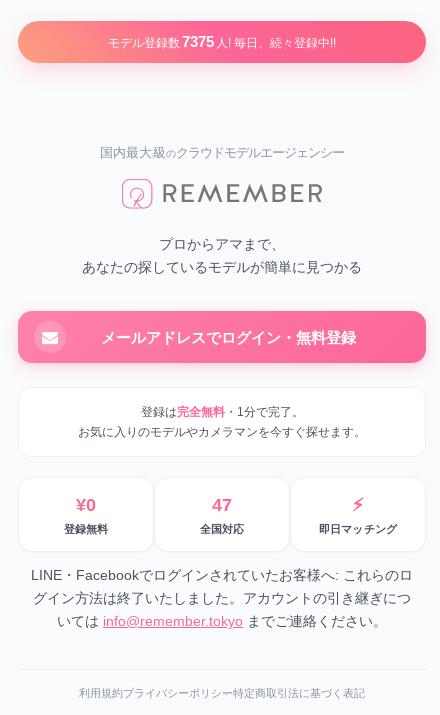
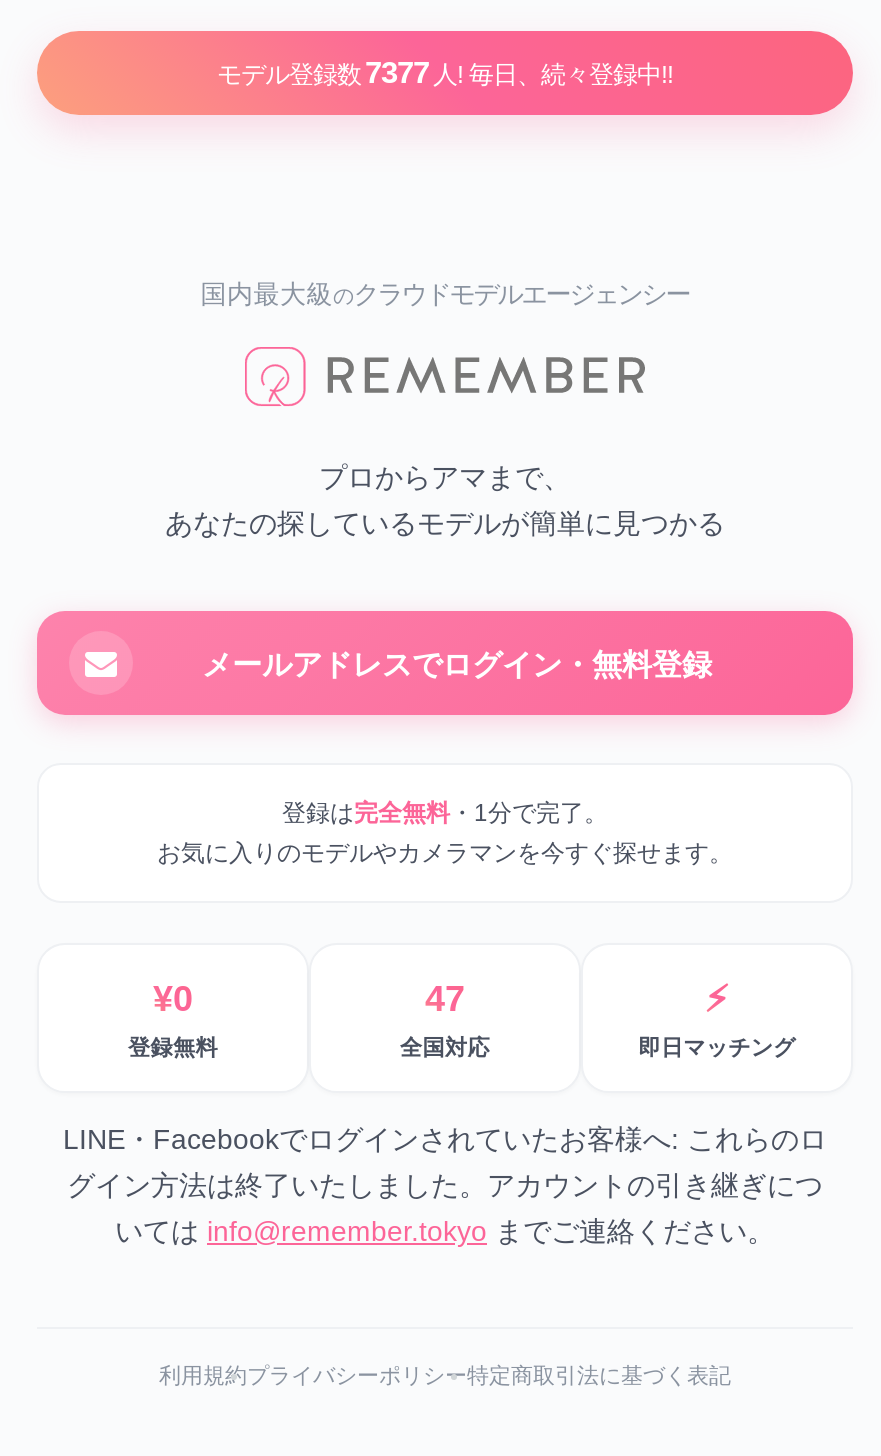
[108,33,336,50] モデル登録数 7375 人! 毎日、続々登録中!! -> [217,55,673,89] モデル登録数 7377 人! 毎日、続々登録中!!

